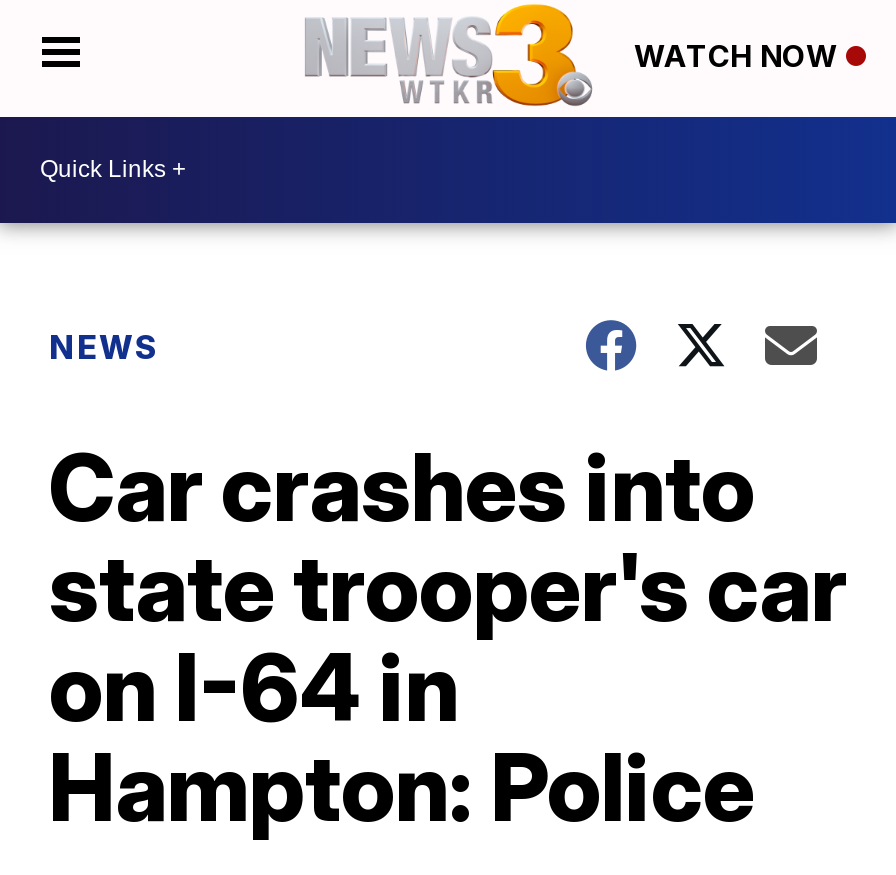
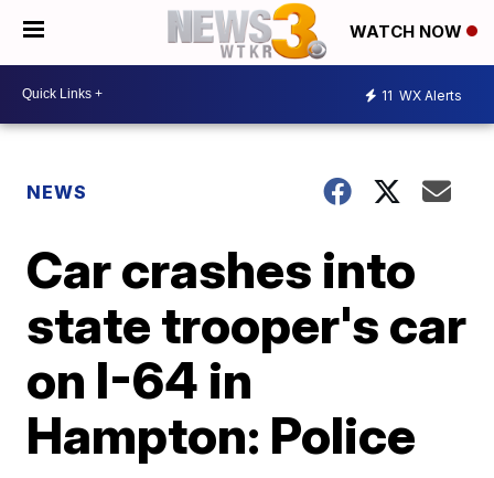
none -> [382,87,462,104] 11 WX Alerts

